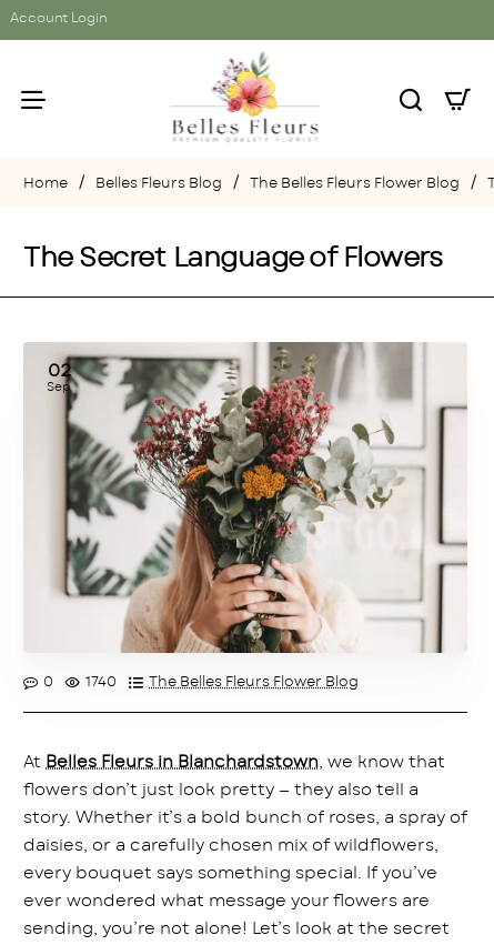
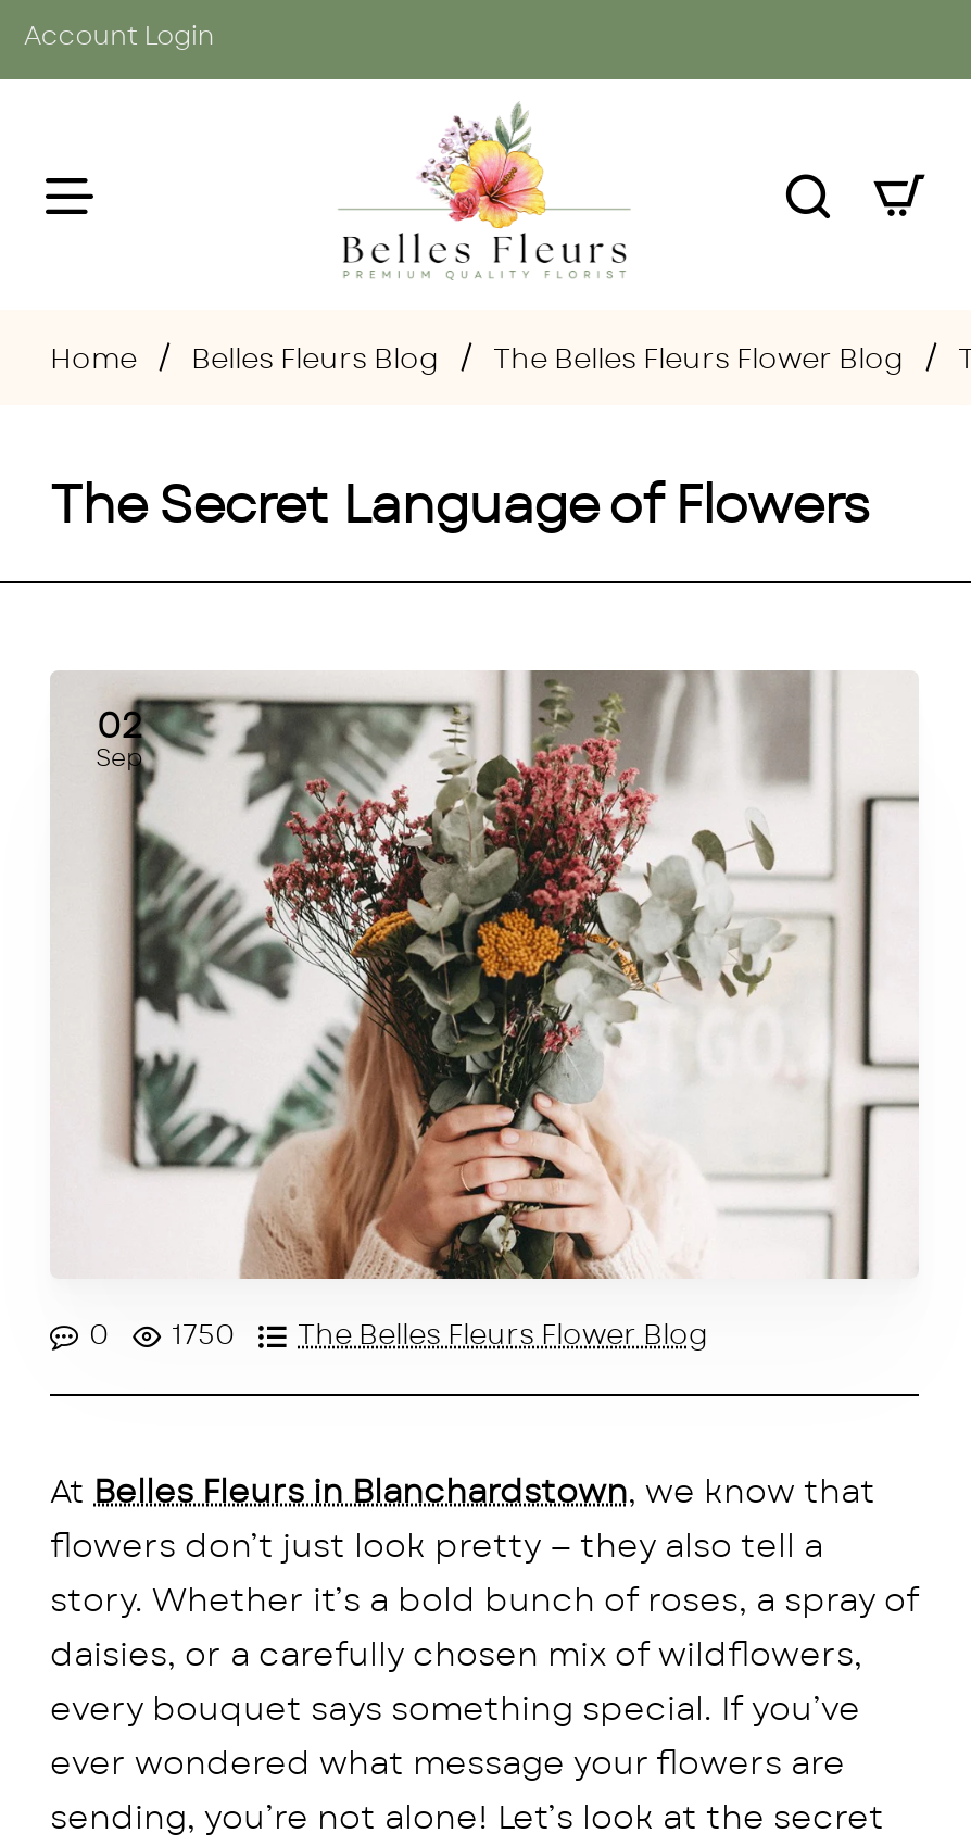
[85,675,117,690] 1740 -> [172,1322,235,1351] 1750

